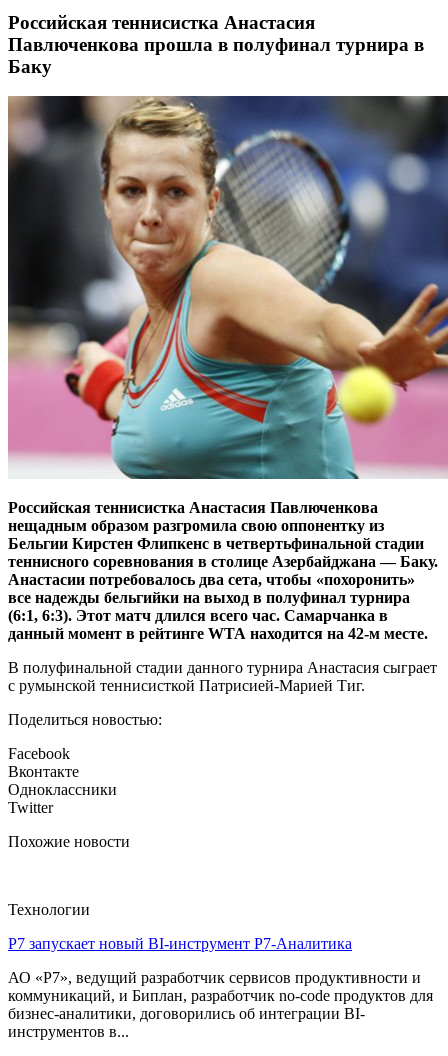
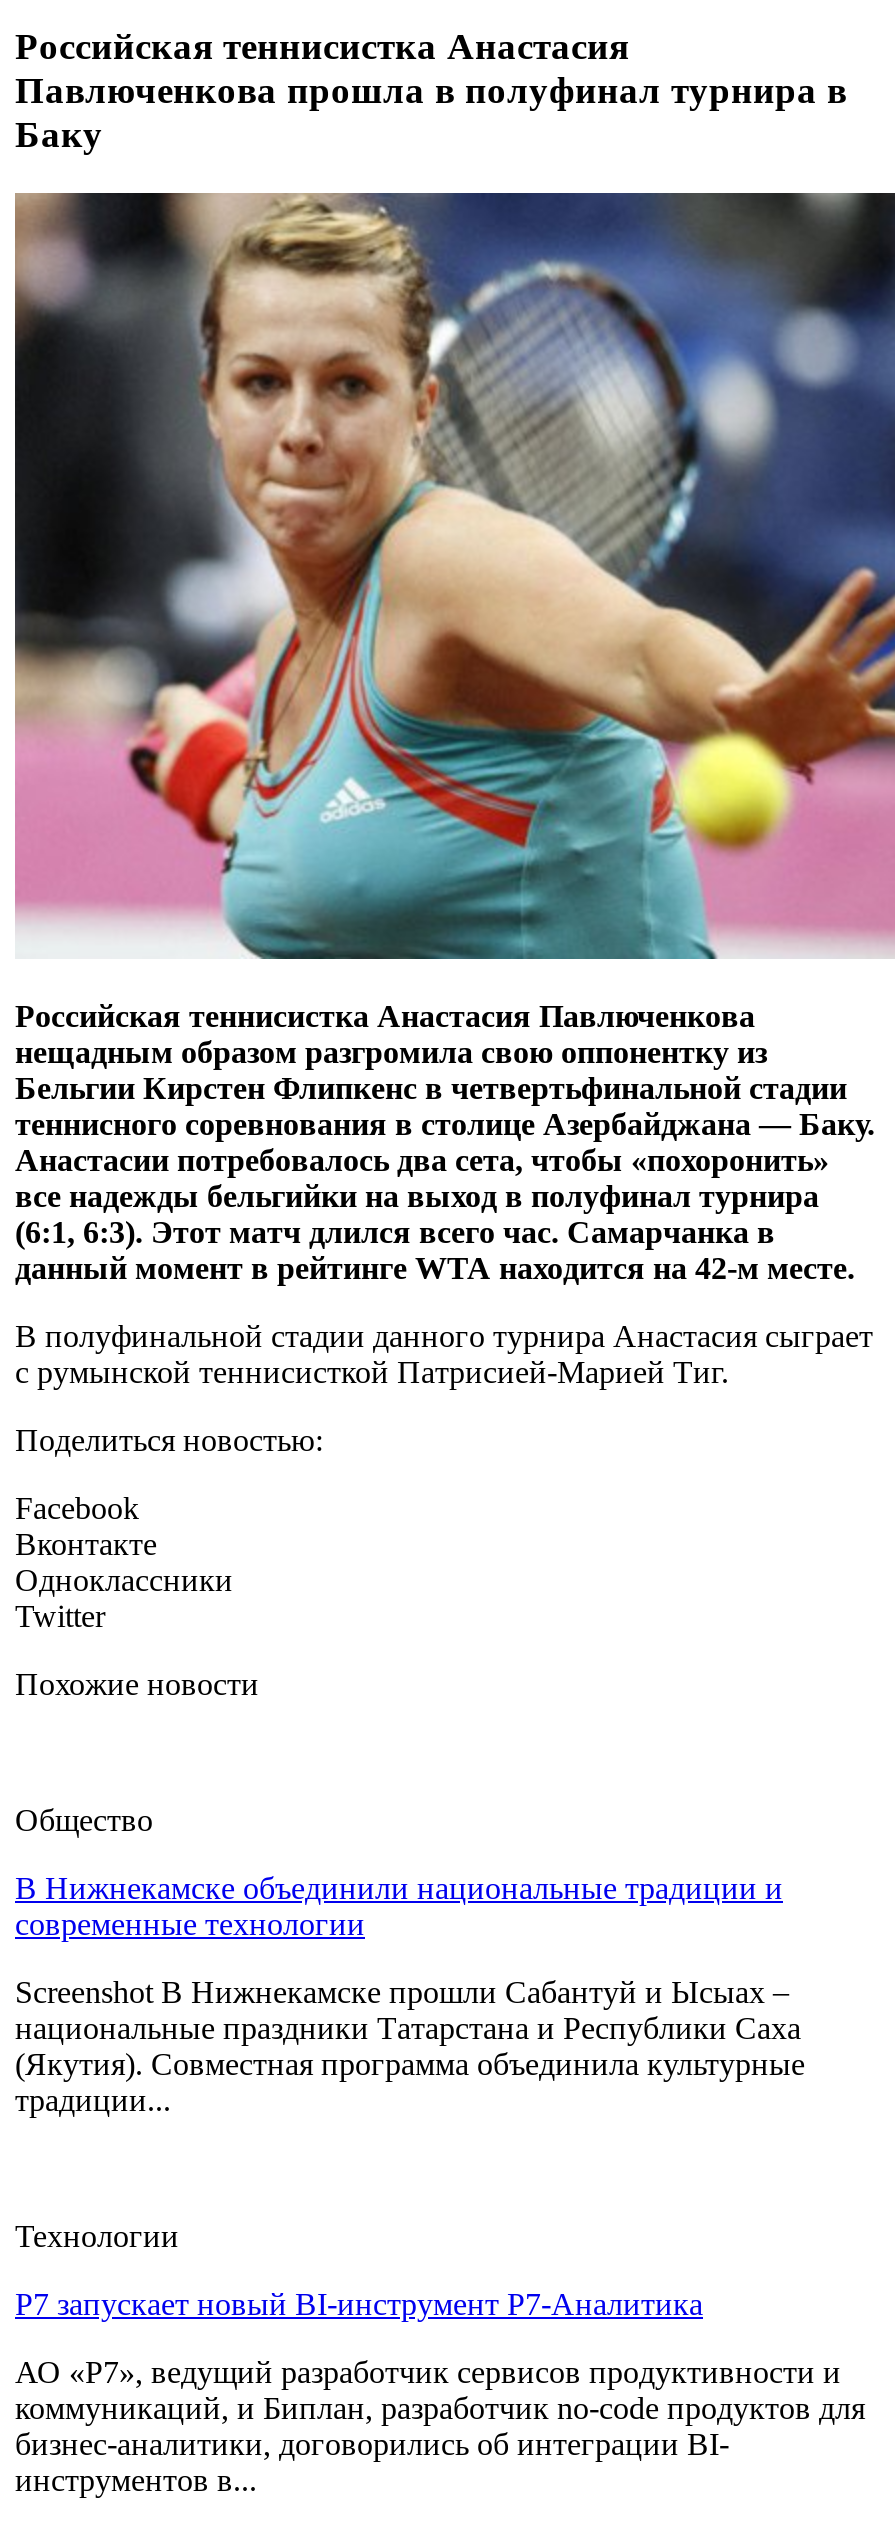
none -> [15,1804,805,2118] Общество | В Нижнекамске объединили национальные традиции и | современные технологии | Screenshot В Нижнекамске прошли Сабантуй и Ысыах – | национальные праздники Татарстана и Республики Саха | (Якутия). Совместная программа объединила культурные | традиции...

